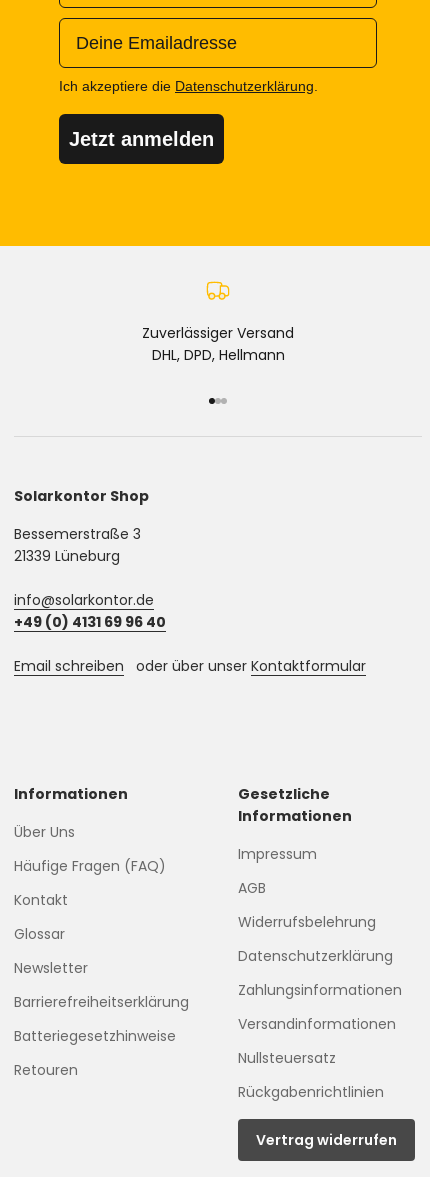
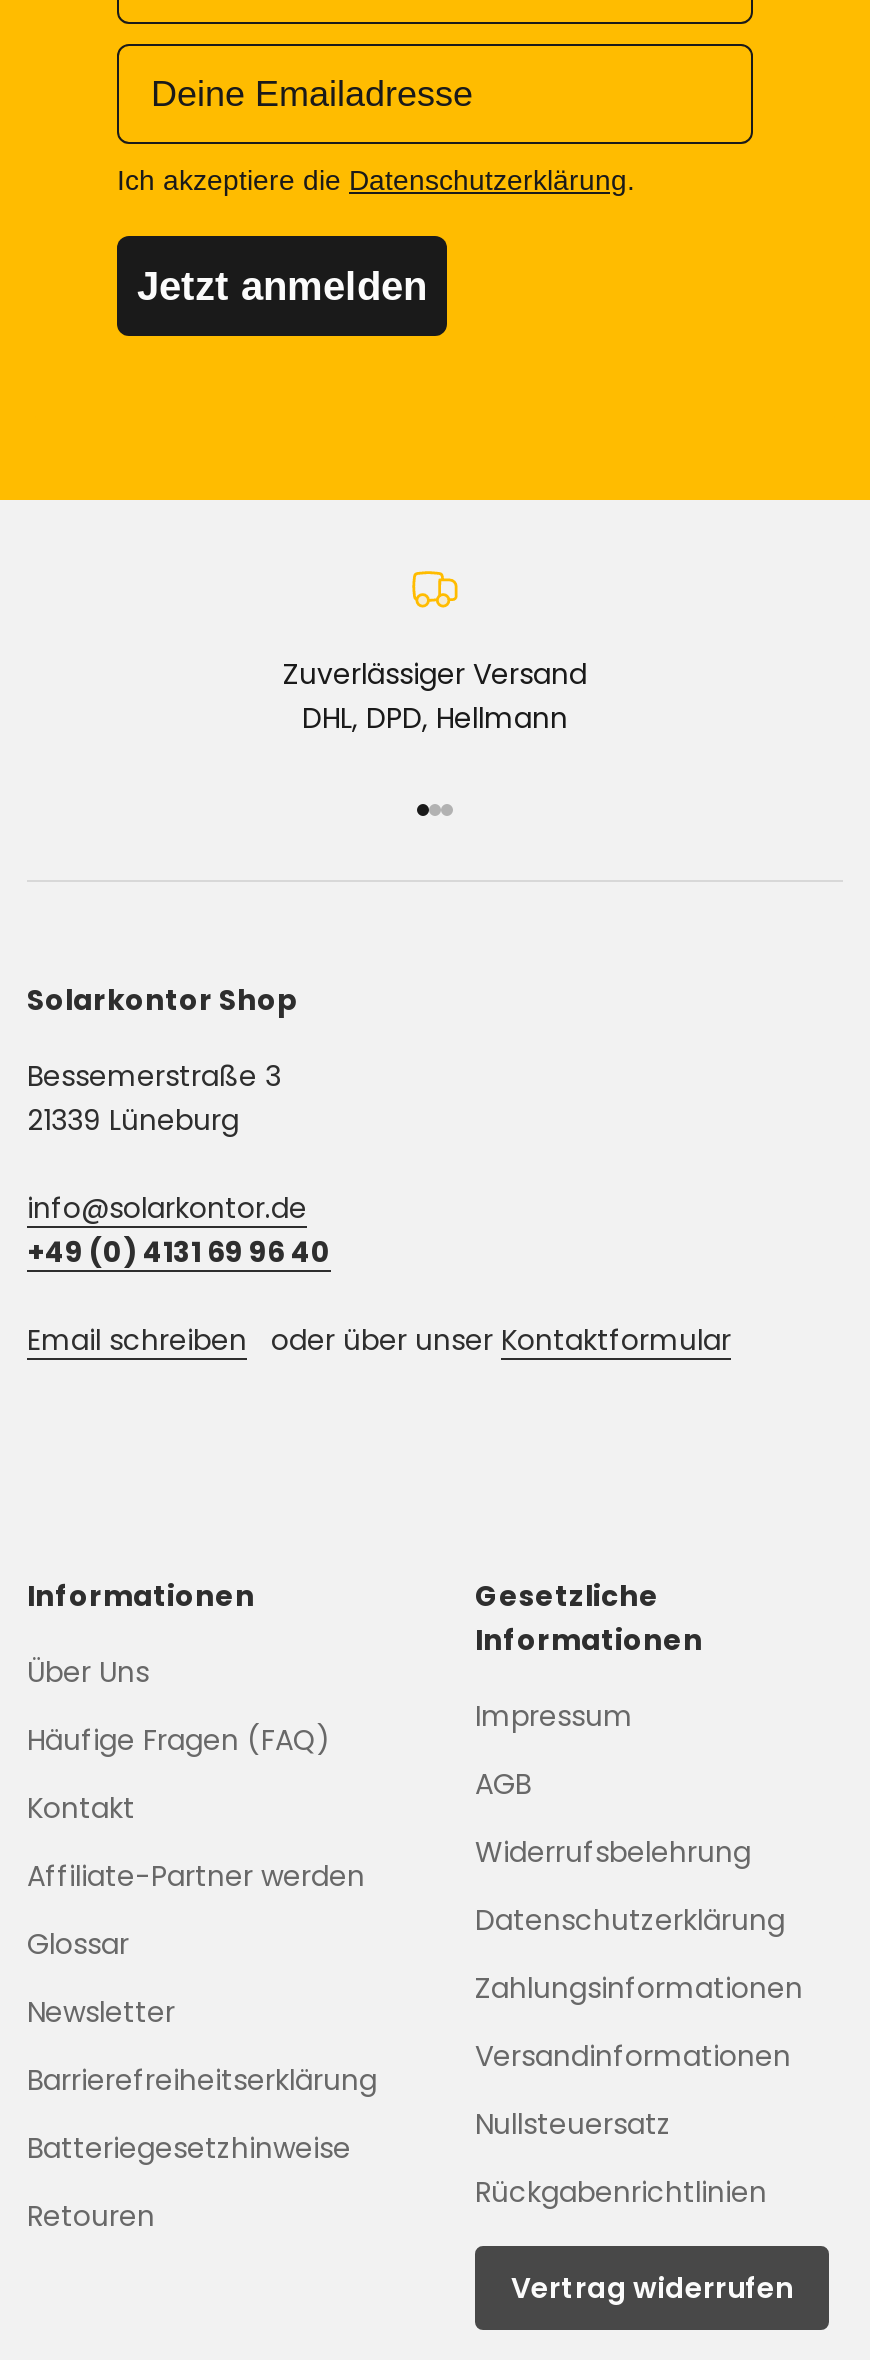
moved [14,924,189,1080] -> [27,1925,377,2237]: Glossar | Newsletter | Barrierefreiheitserklärung | Batteriegesetzhinweise | Retouren
none -> [27,1857,365,1897] Affiliate-Partner werden

